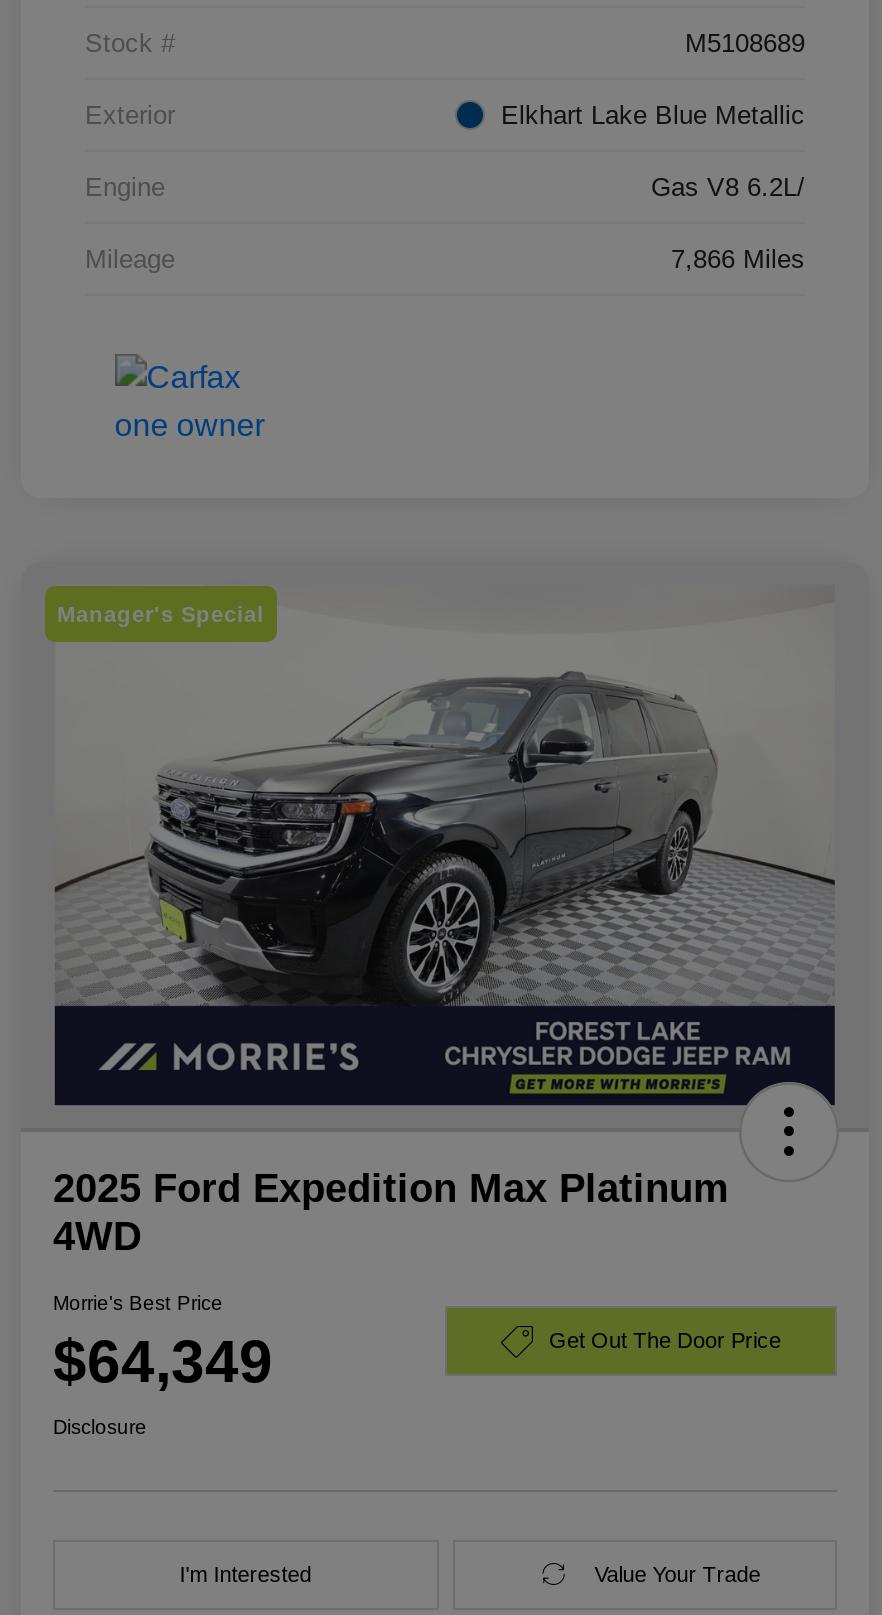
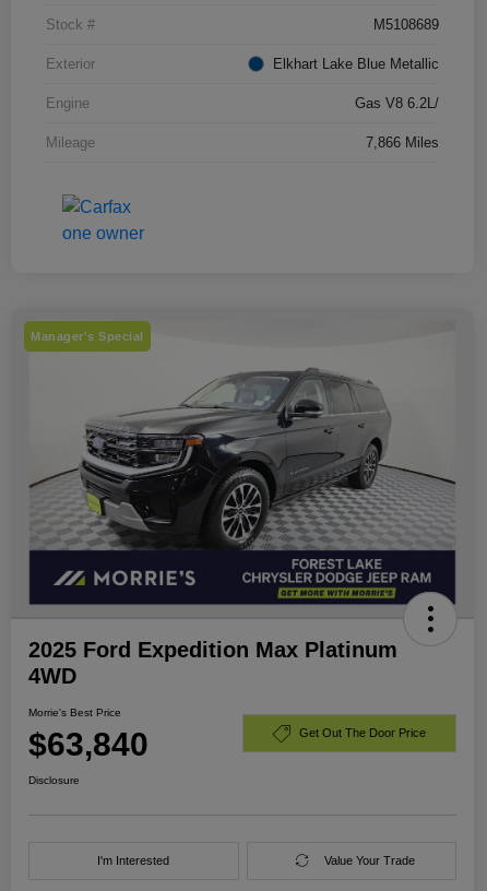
[53,1328,273,1394] $64,349 -> [28,726,149,762] $63,840

